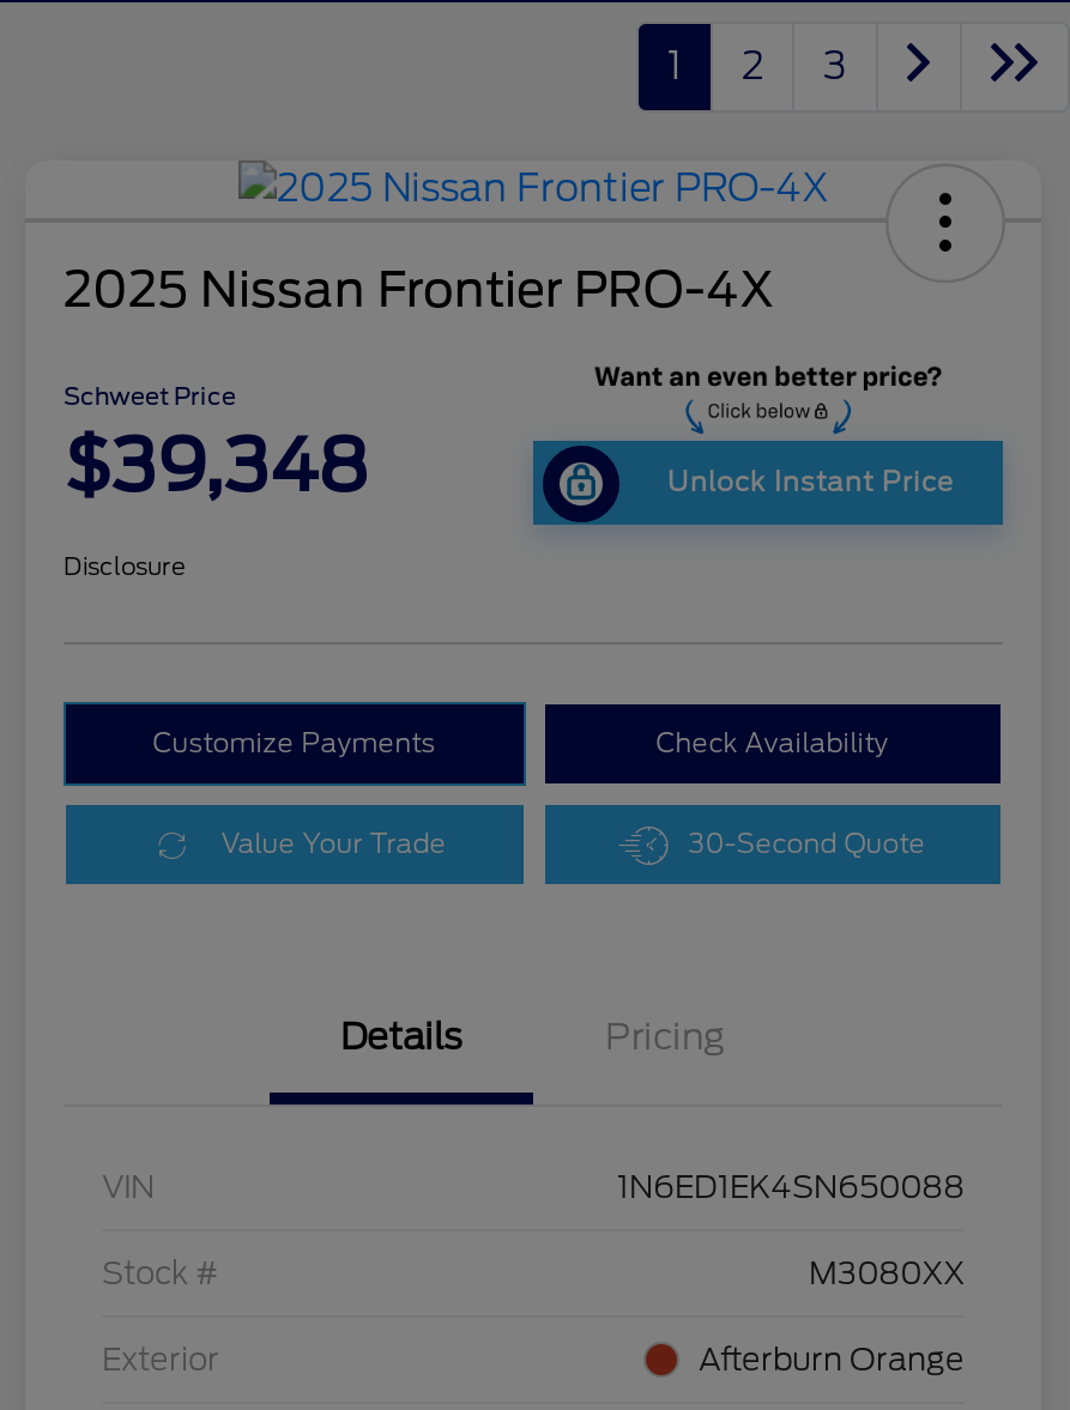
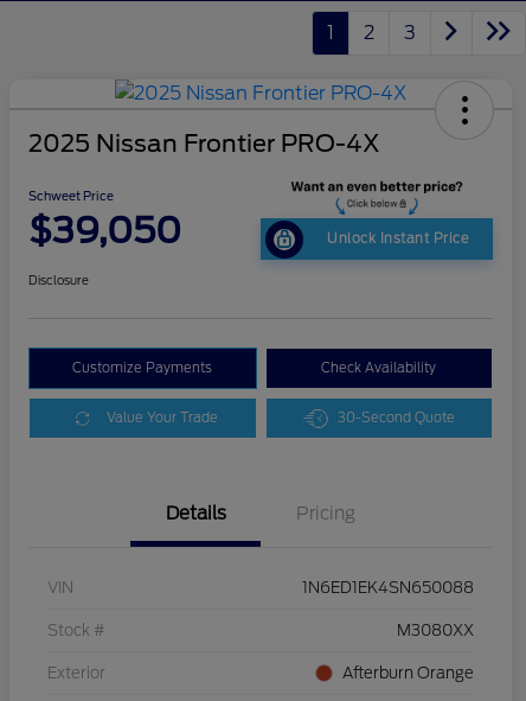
[64,422,368,509] $39,348 -> [28,209,181,252] $39,050

